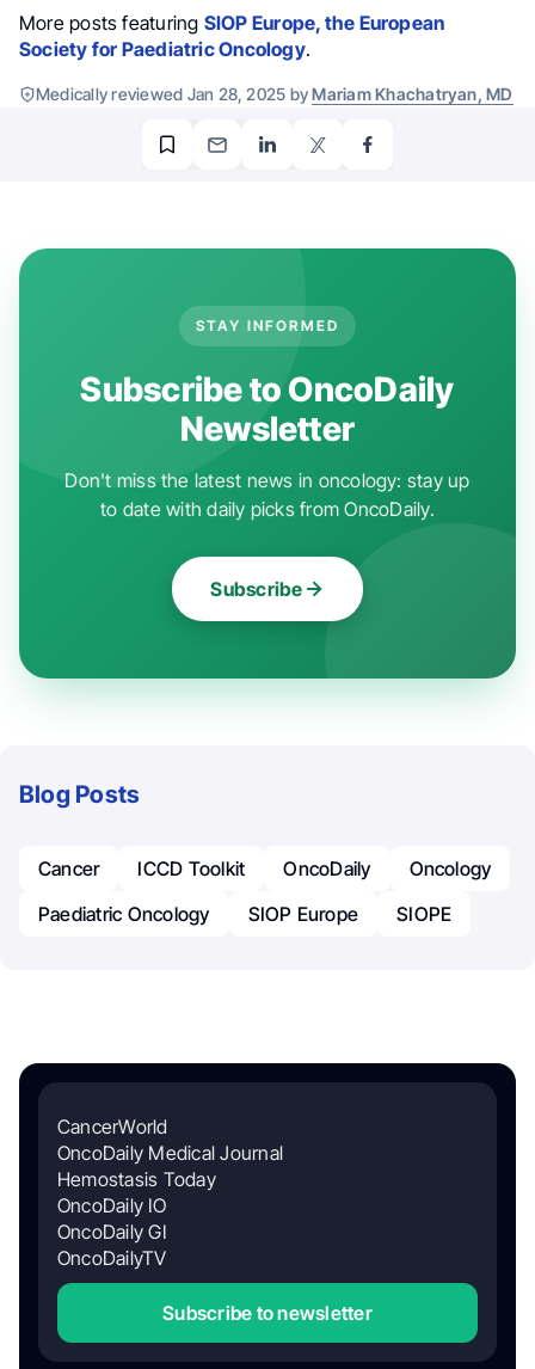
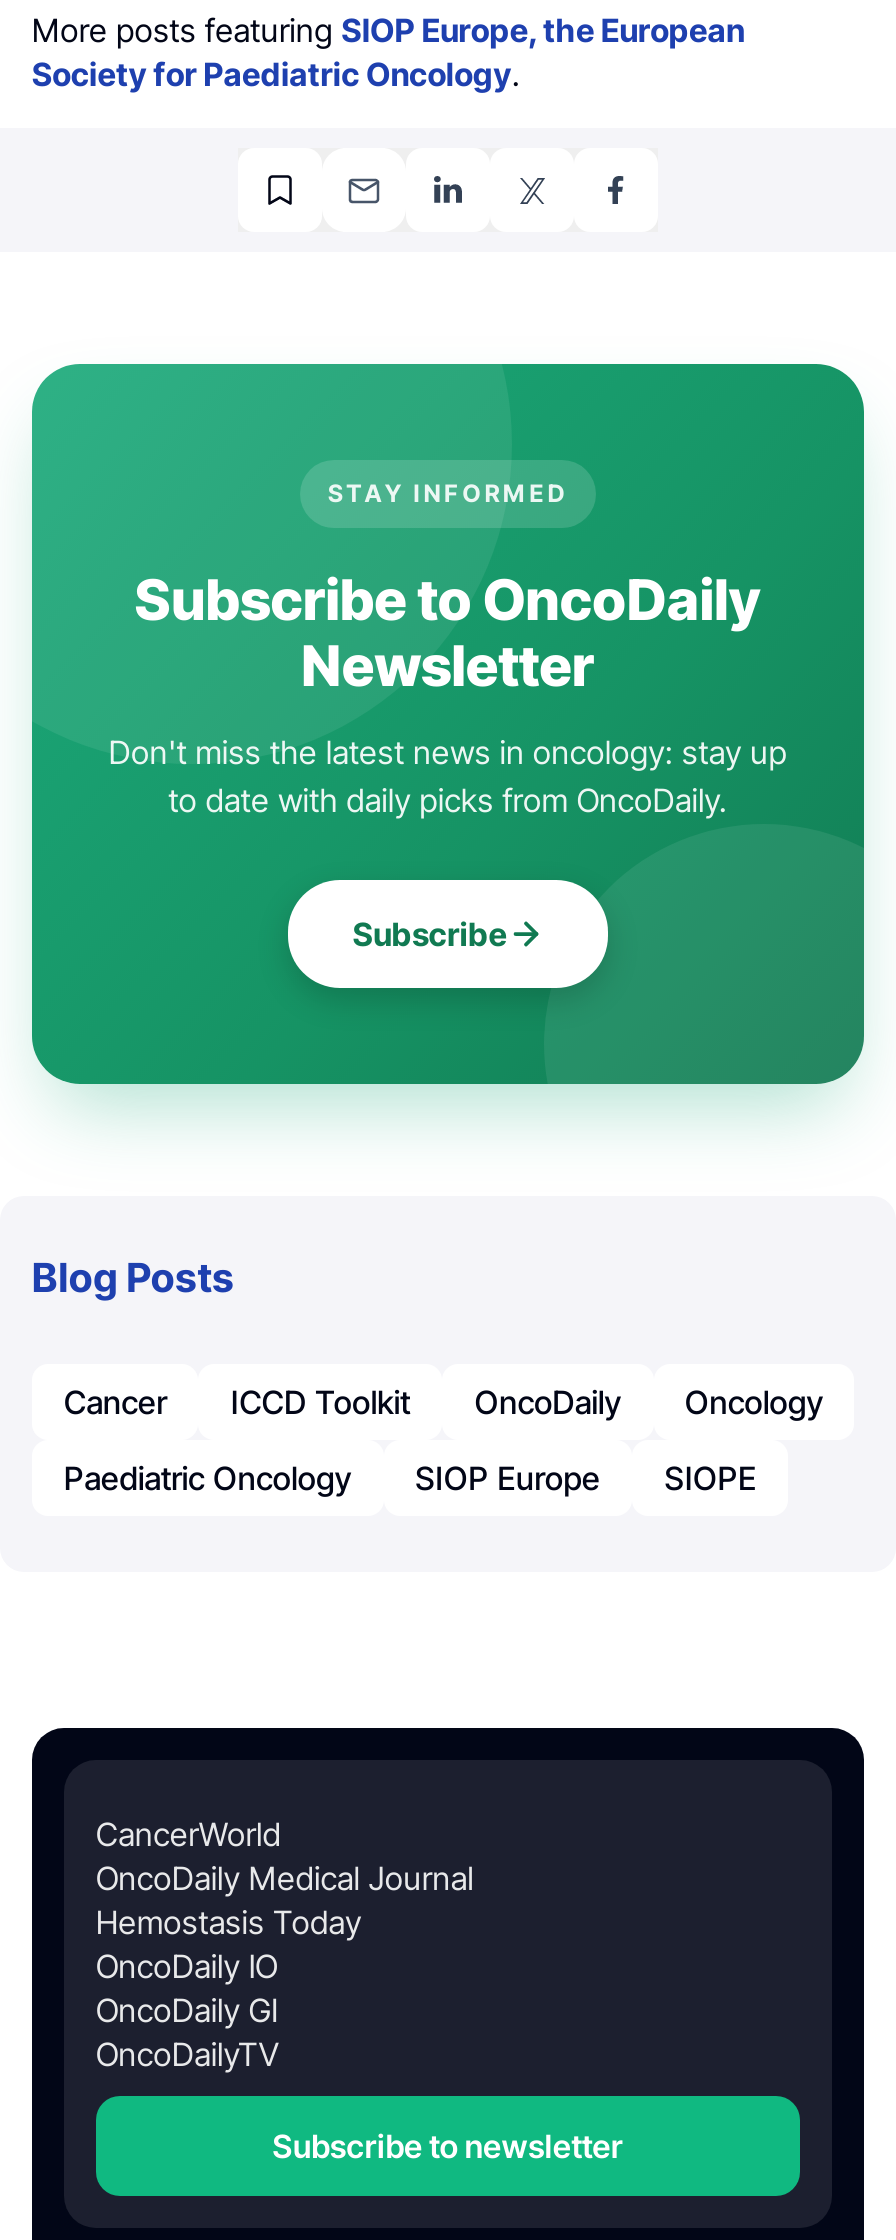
[36,83,513,104] Medically reviewed Jan 28, 2025 by Mariam Khachatryan, MD -> none

